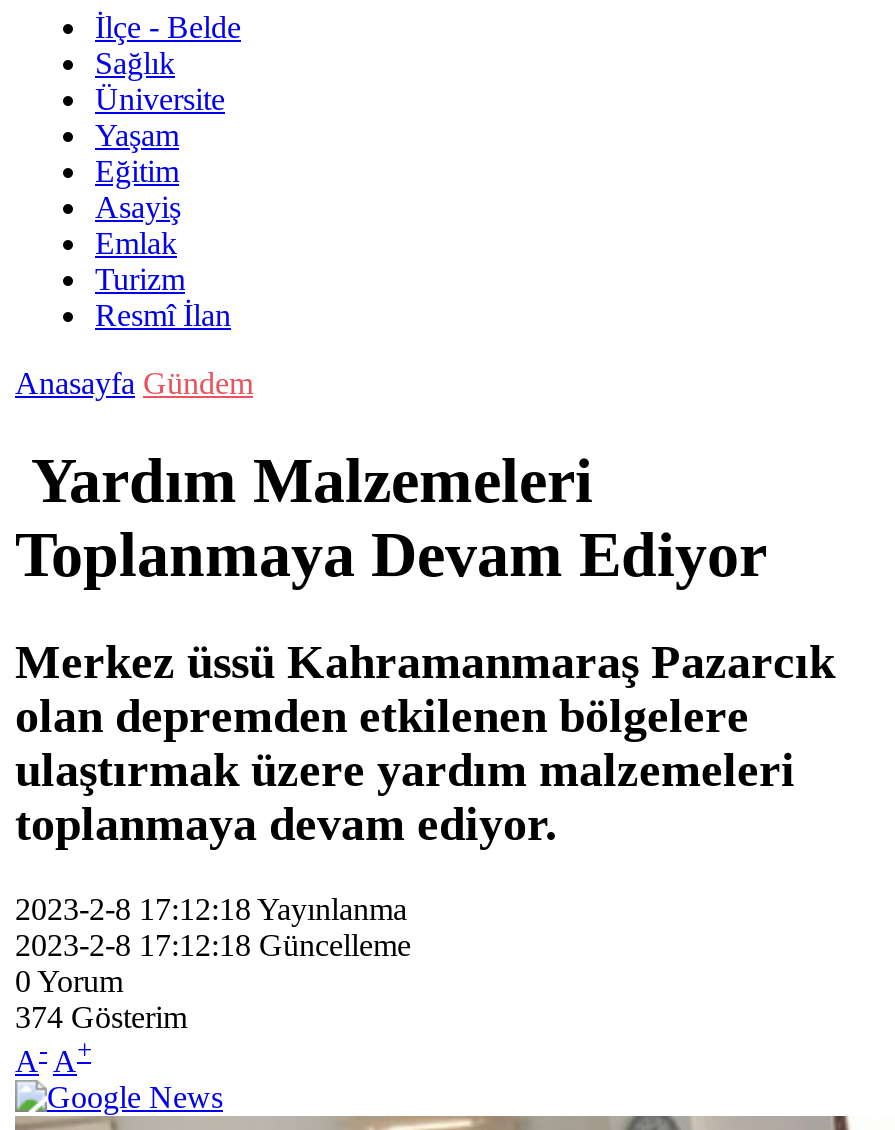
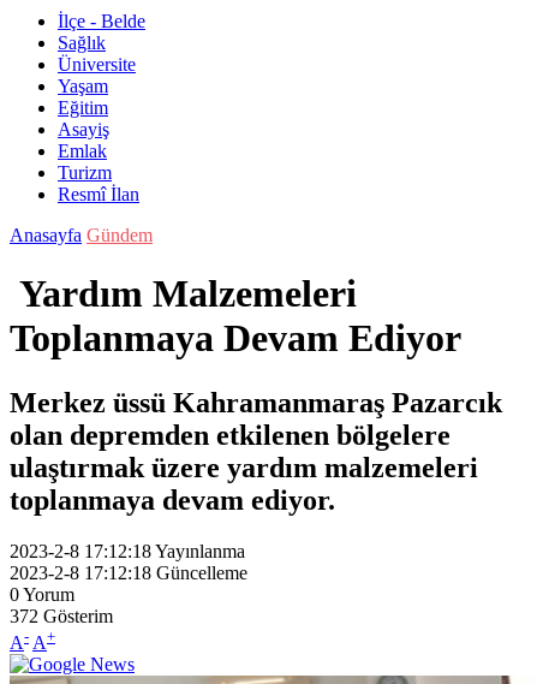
[15,1000,187,1034] 374 Gösterim -> [10,606,113,626] 372 Gösterim

